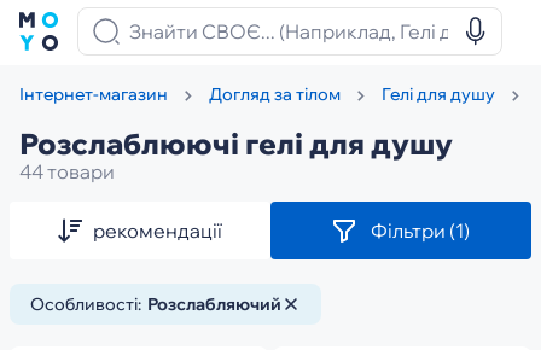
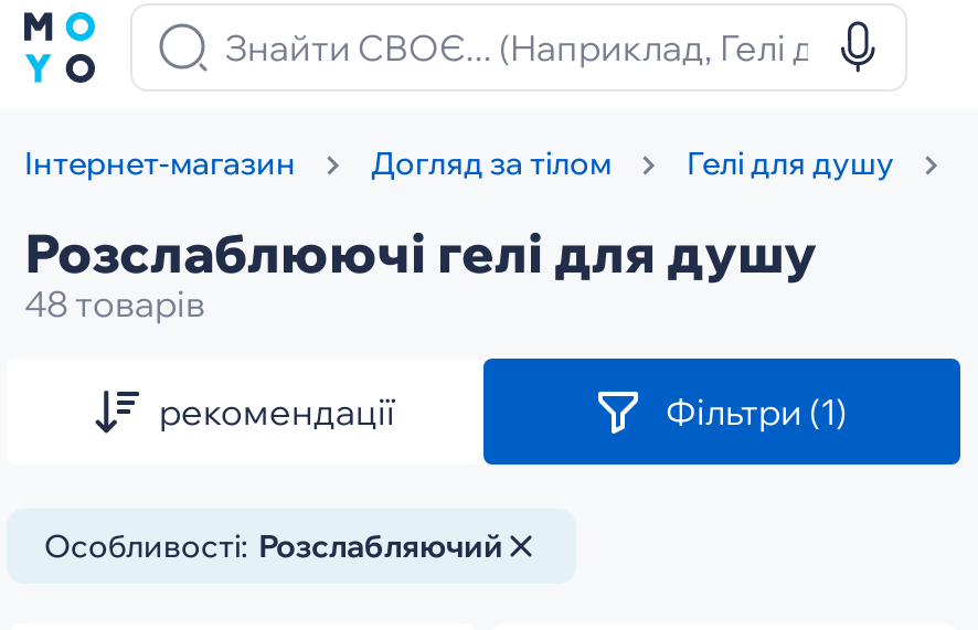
[19,159,115,183] 44 товари -> [24,281,205,325] 48 товарів

